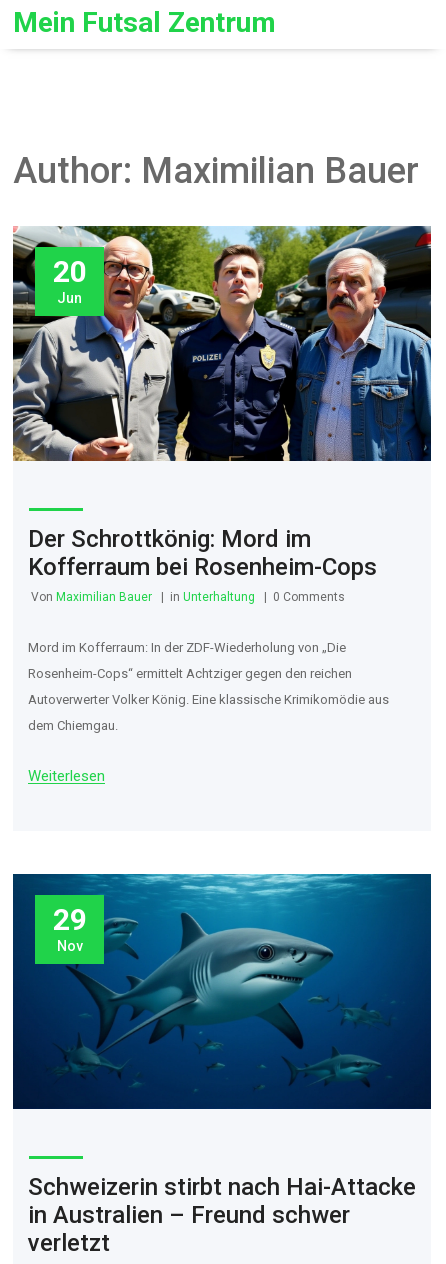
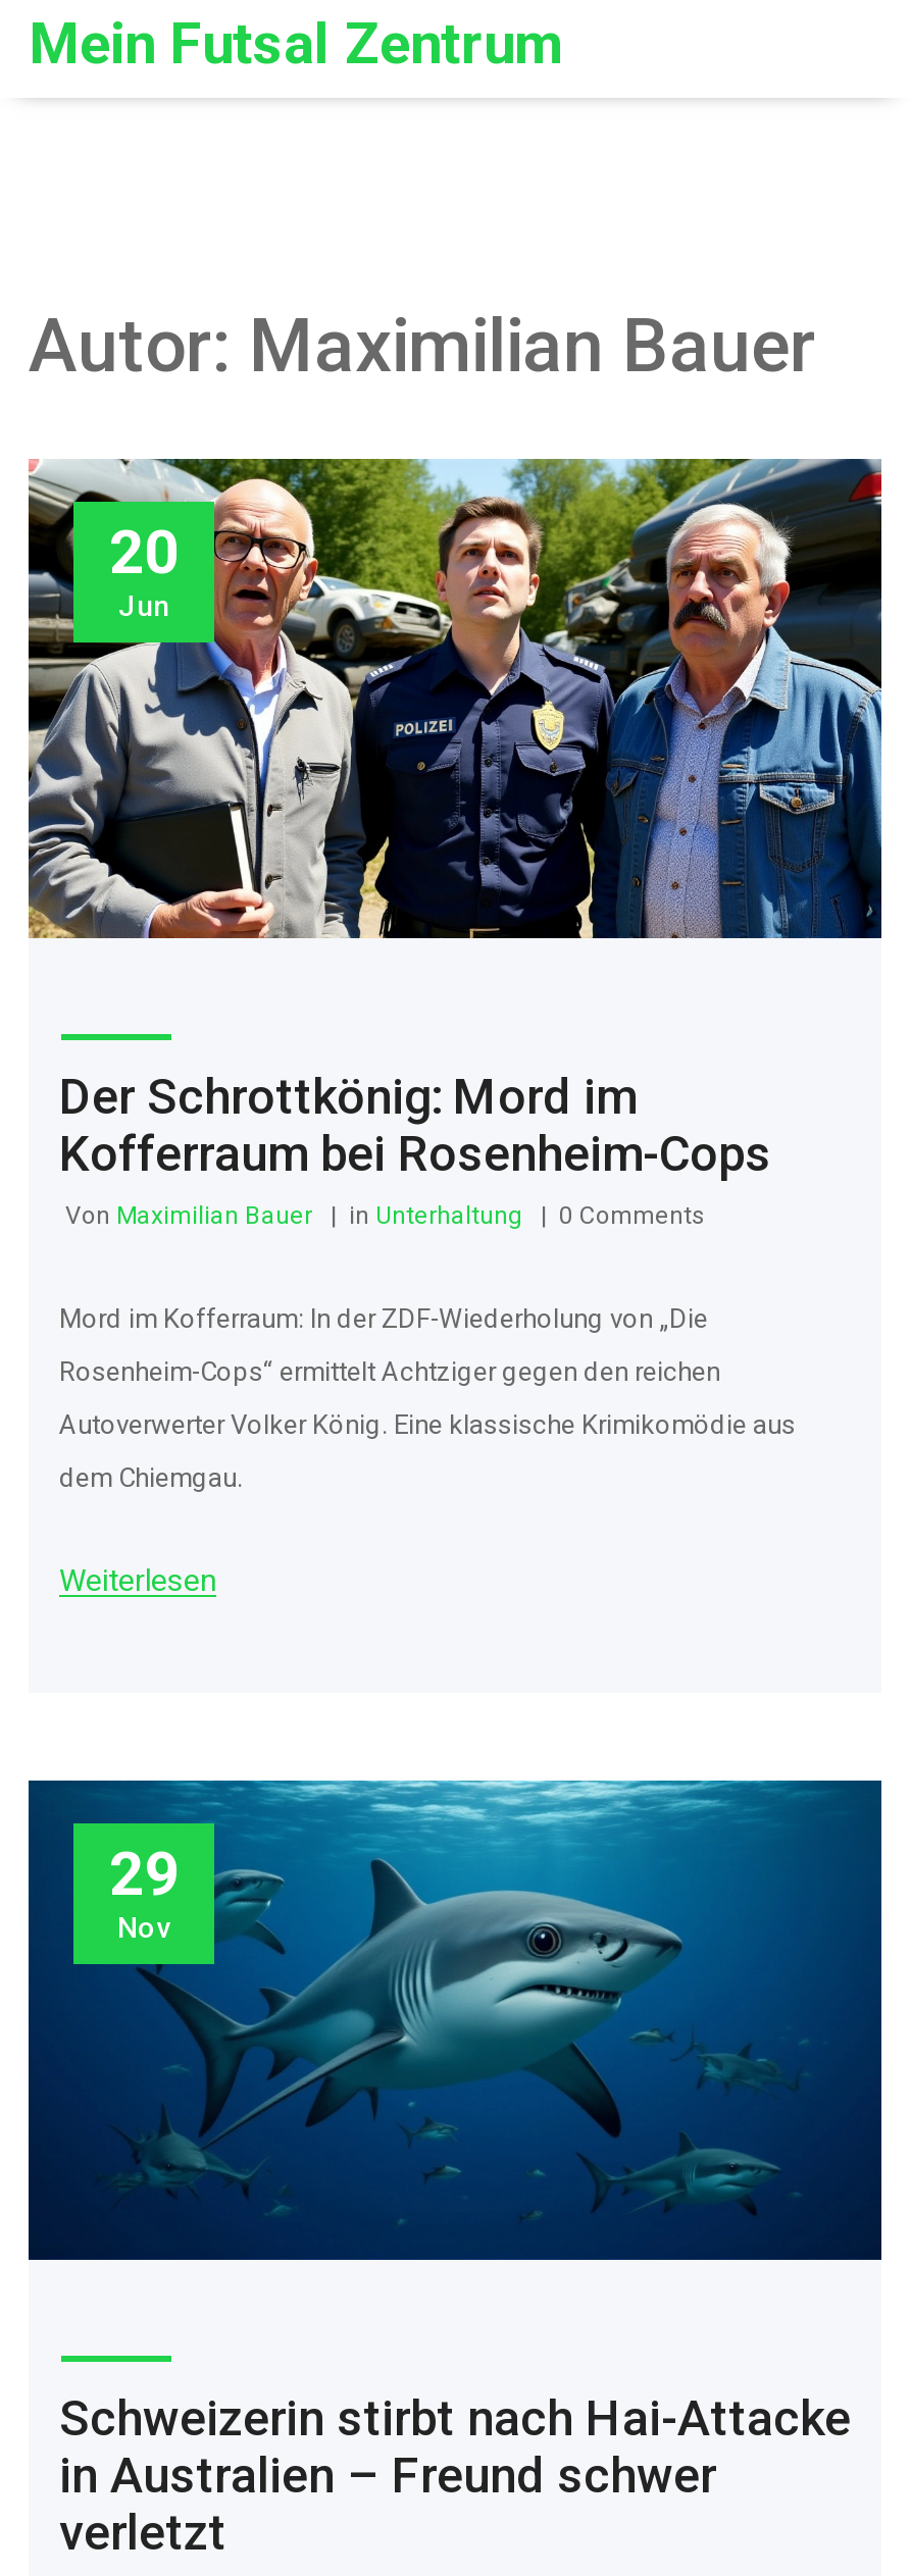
[13,150,419,192] Author: Maximilian Bauer -> [29,304,816,390] Autor: Maximilian Bauer

